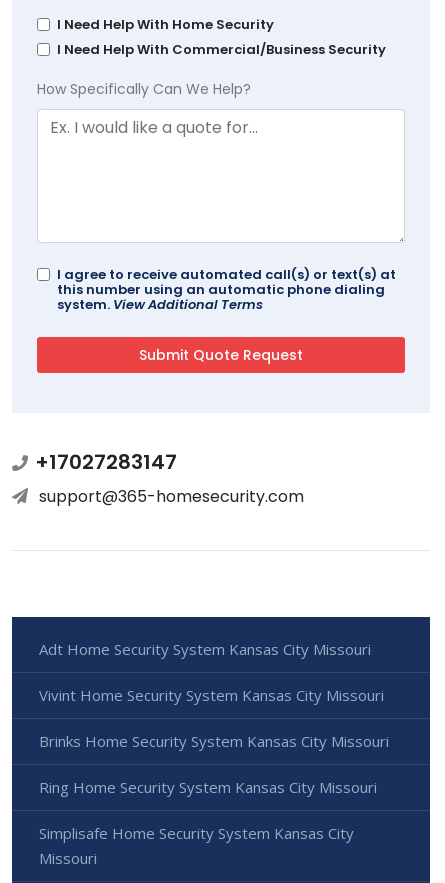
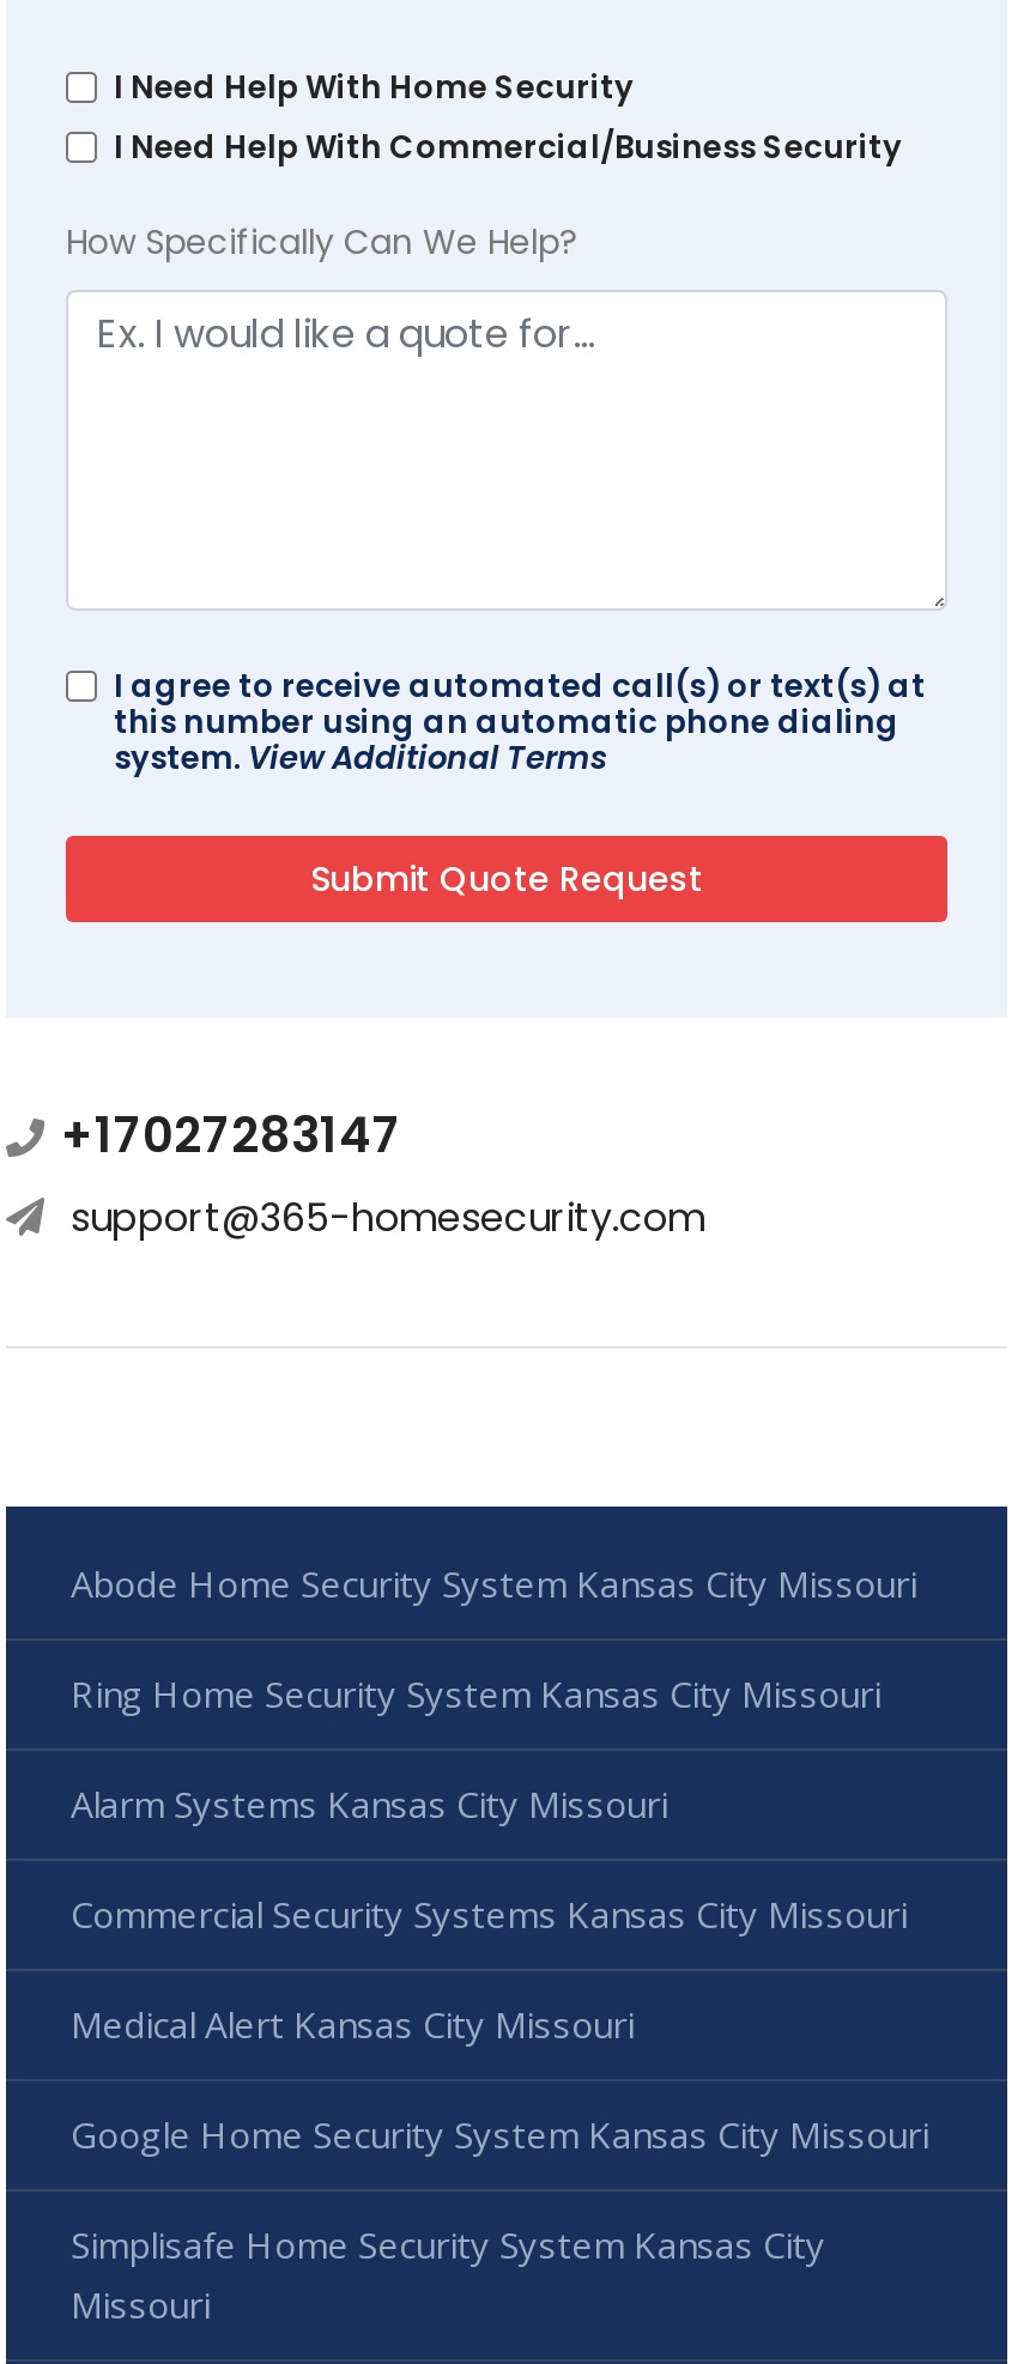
[39,639,389,751] Adt Home Security System Kansas City Missouri | Vivint Home Security System Kansas City Missouri | Brinks Home Security System Kansas City Missouri -> [71,1560,916,1608] Abode Home Security System Kansas City Missouri
moved [39,777,377,797] -> [71,1670,880,1718]: Ring Home Security System Kansas City Missouri
none -> [71,1781,928,2159] Alarm Systems Kansas City Missouri | Commercial Security Systems Kansas City Missouri | Medical Alert Kansas City Missouri | Google Home Security System Kansas City Missouri

